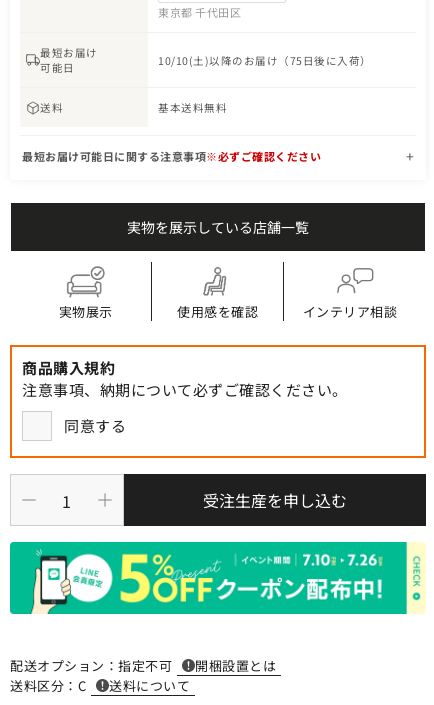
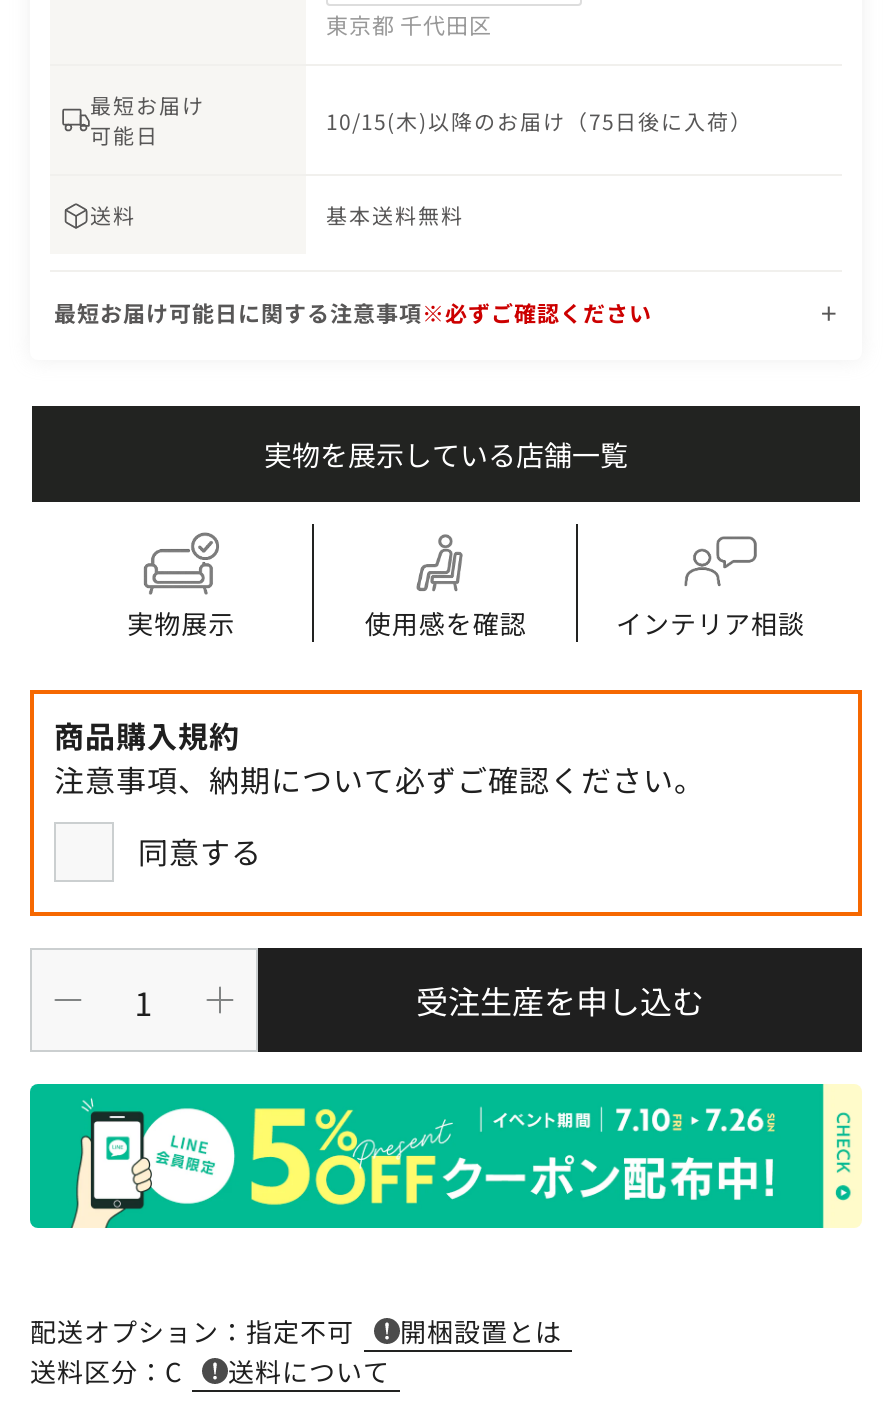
[158,53,371,68] 10/10(土)以降のお届け（75日後に入荷） -> [326,105,753,135] 10/15(木)以降のお届け（75日後に入荷）

